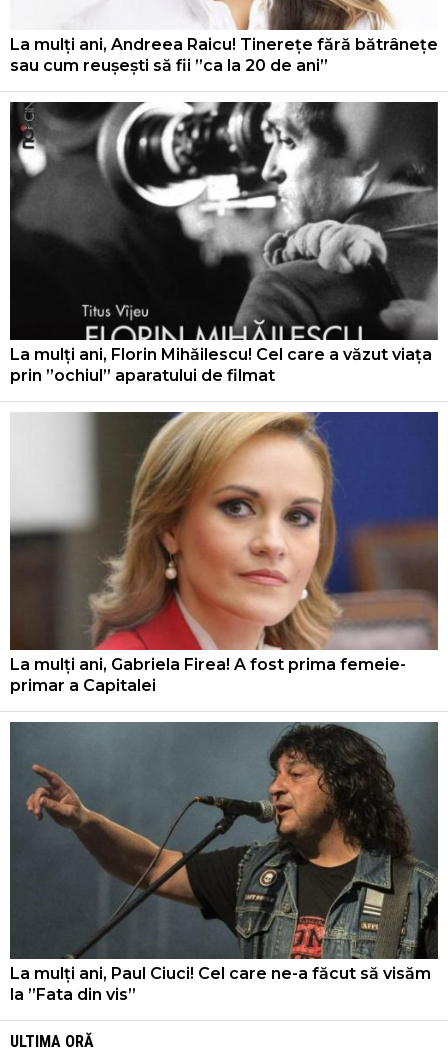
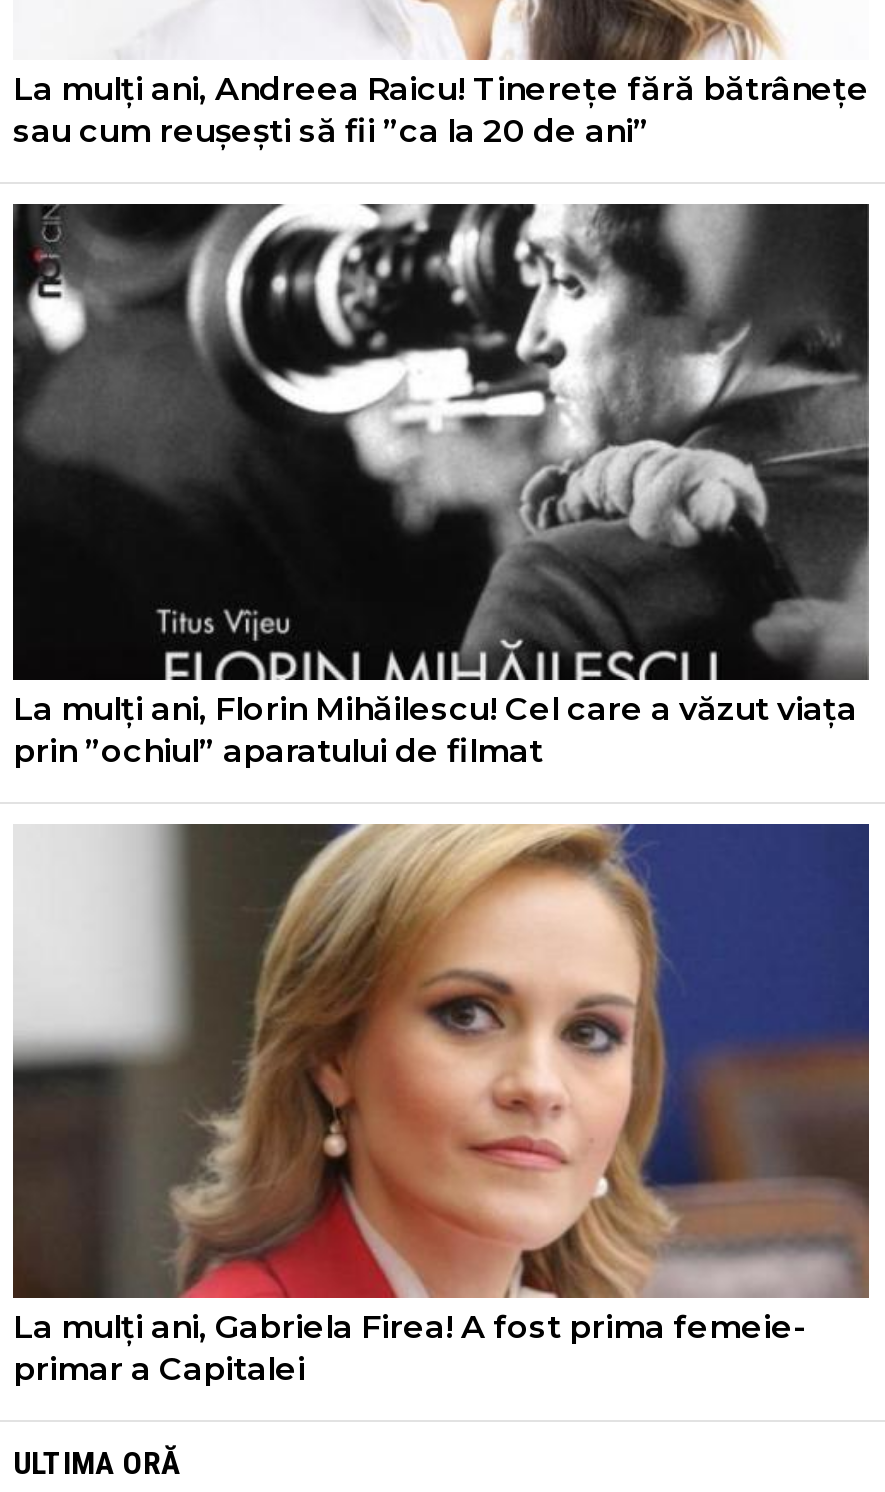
[9,721,439,1004] [image] | La mulți ani, Paul Ciuci! Cel care ne-a făcut să visăm | la ”Fata din vis” -> none

